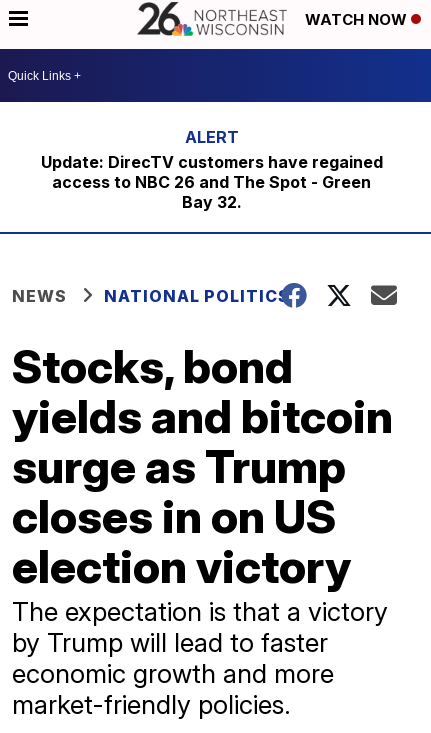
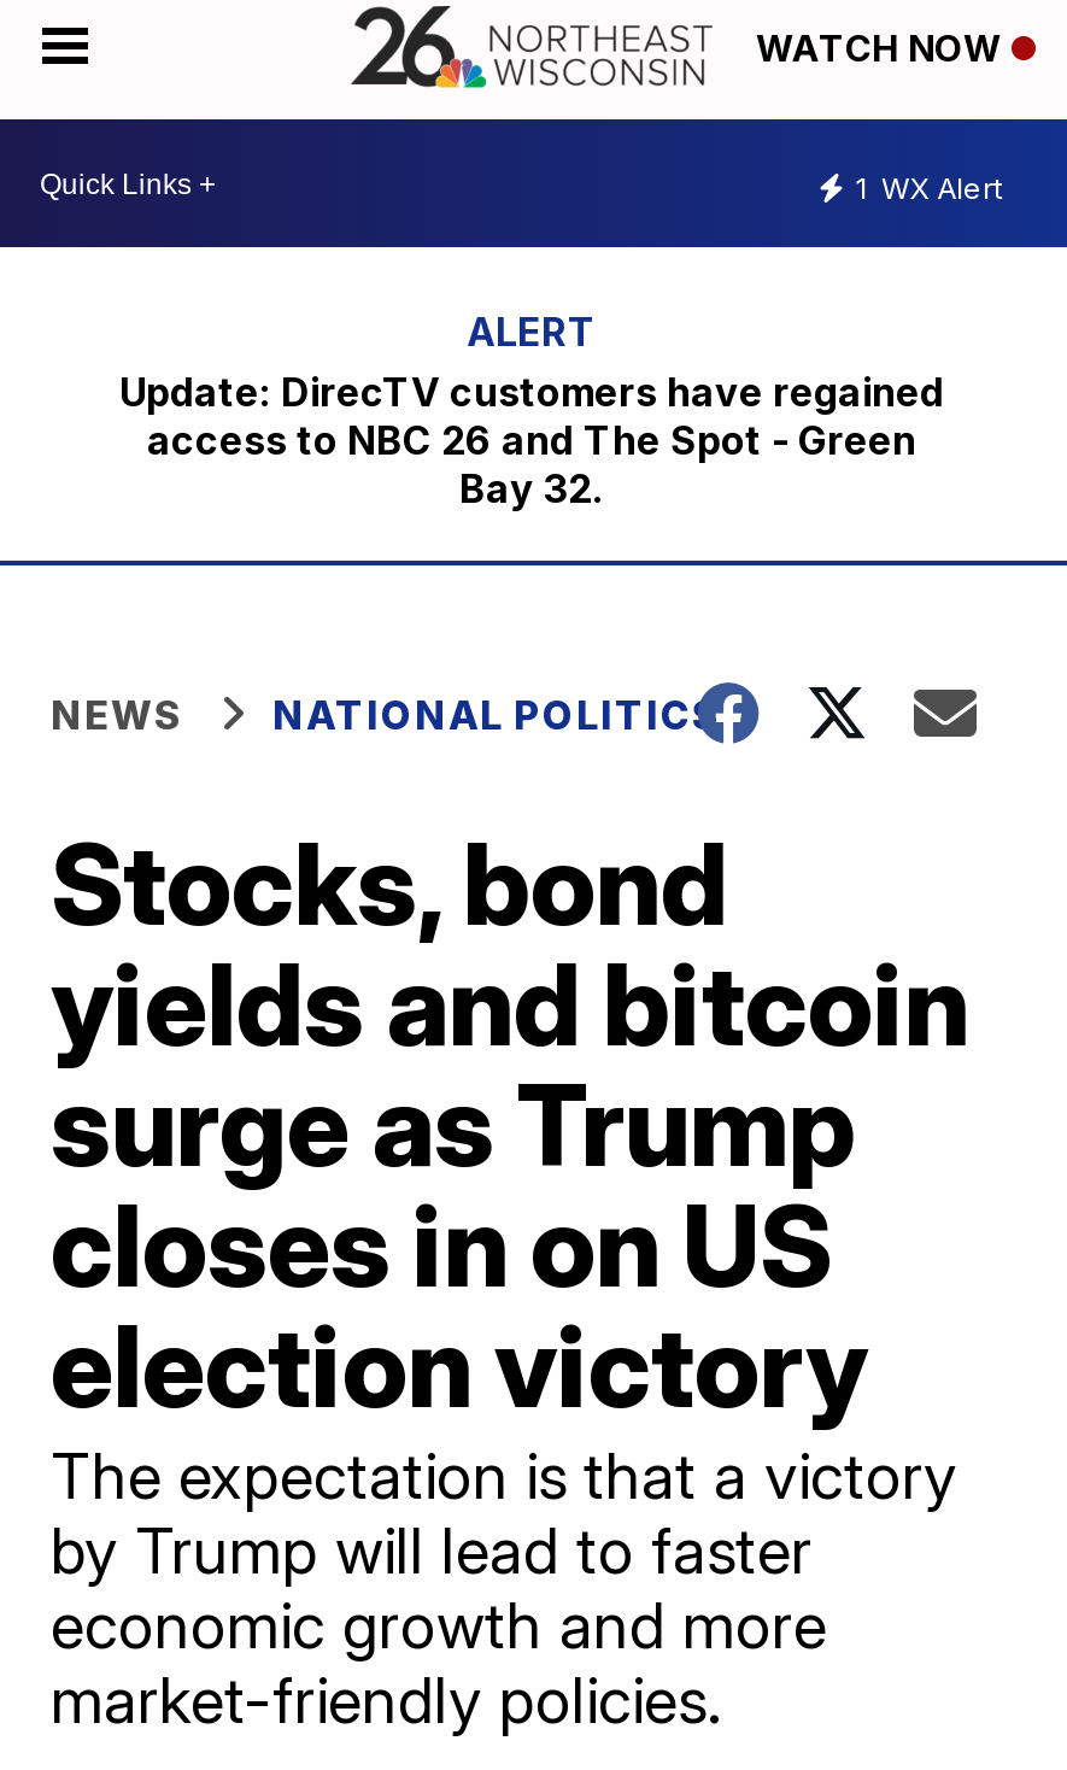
none -> [855,169,1002,205] 1 WX Alert

